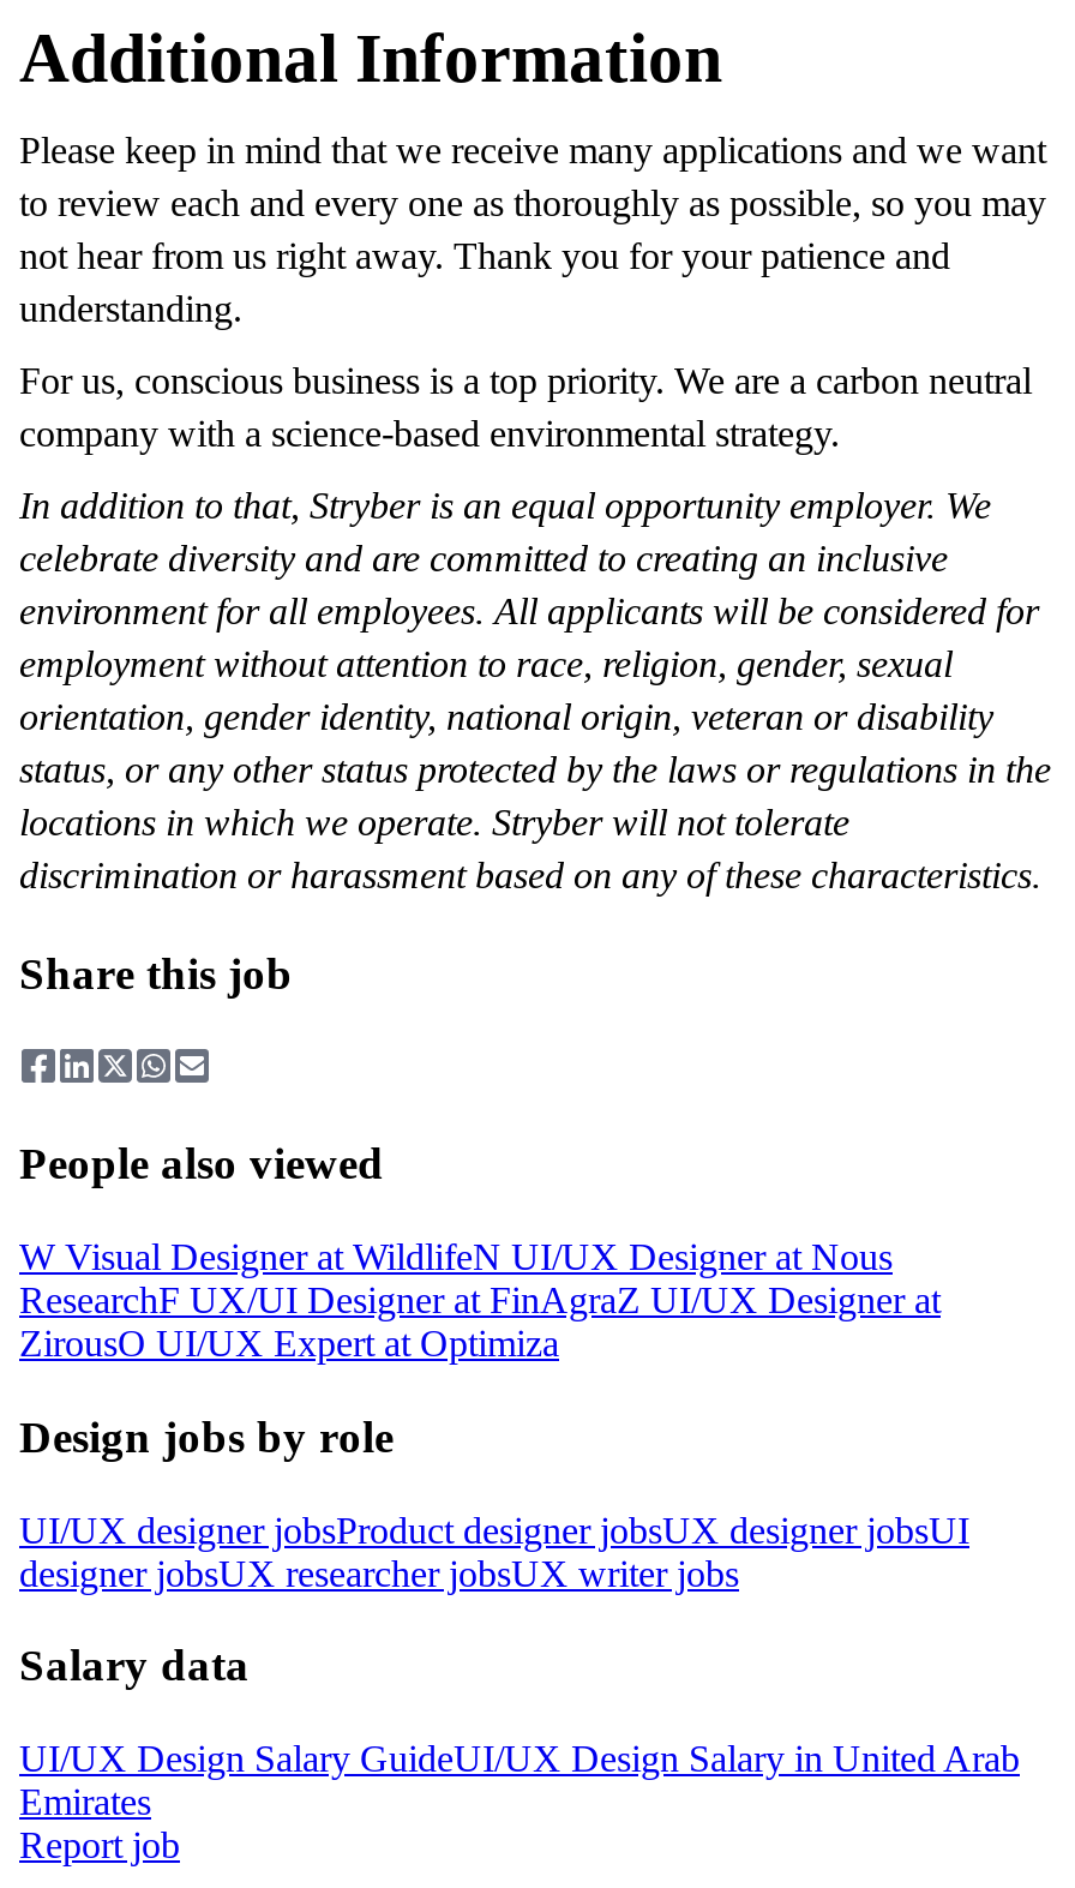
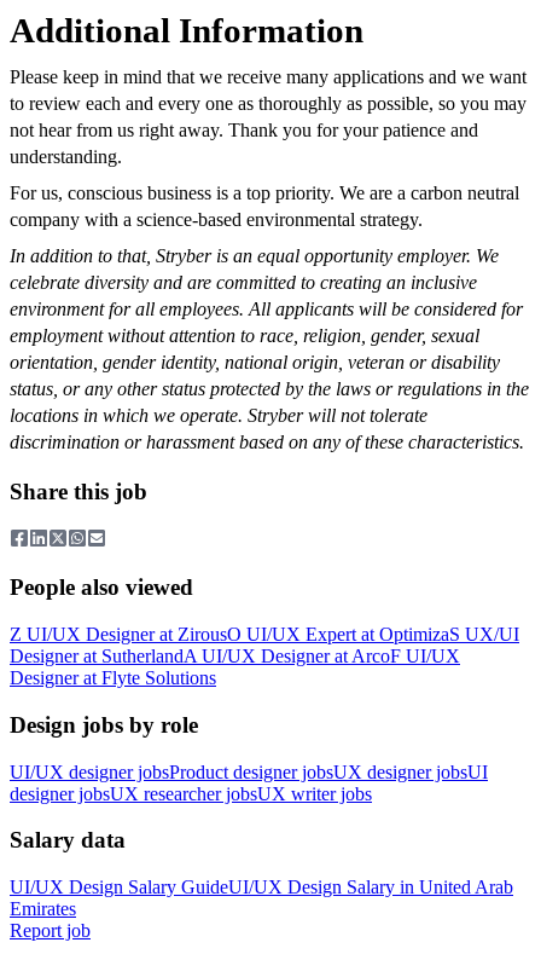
[19,1237,941,1364] W Visual Designer at WildlifeN UI/UX Designer at Nous | ResearchF UX/UI Designer at FinAgraZ UI/UX Designer at | ZirousO UI/UX Expertat Optimiza -> [10,624,519,688] Z UI/UX Designer at ZirousO UI/UX Expert at OptimizaS UX/UI | Designer at SutherlandA UI/UX Designer at ArcoF UI/UX | Designer at Flyte Solutions

